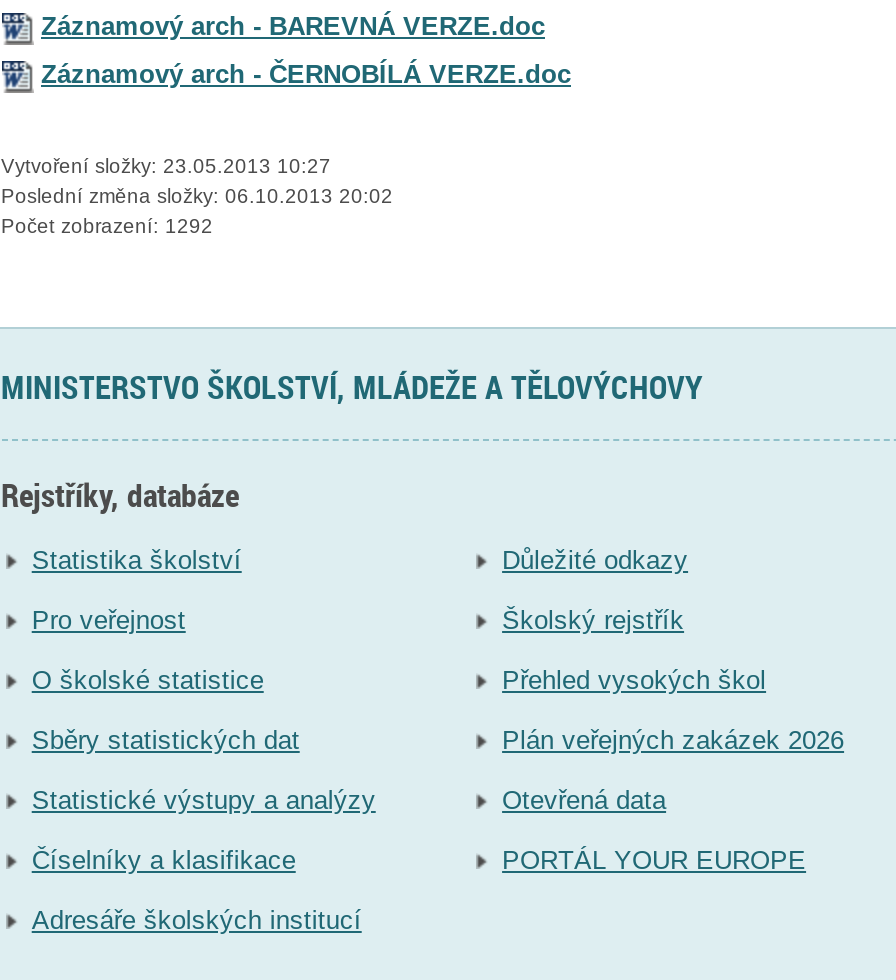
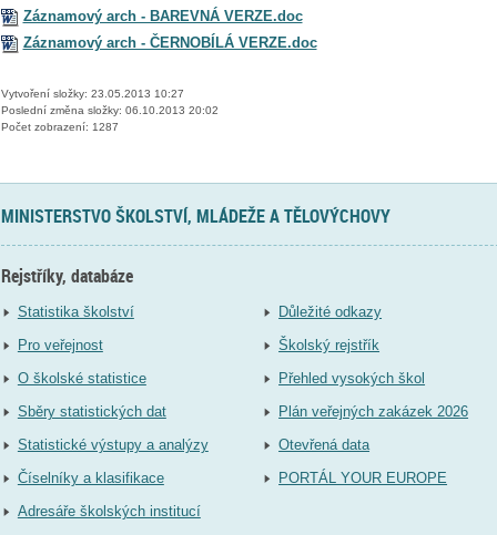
[1,215,213,237] Počet zobrazení: 1292 -> [1,121,118,133] Počet zobrazení: 1287

